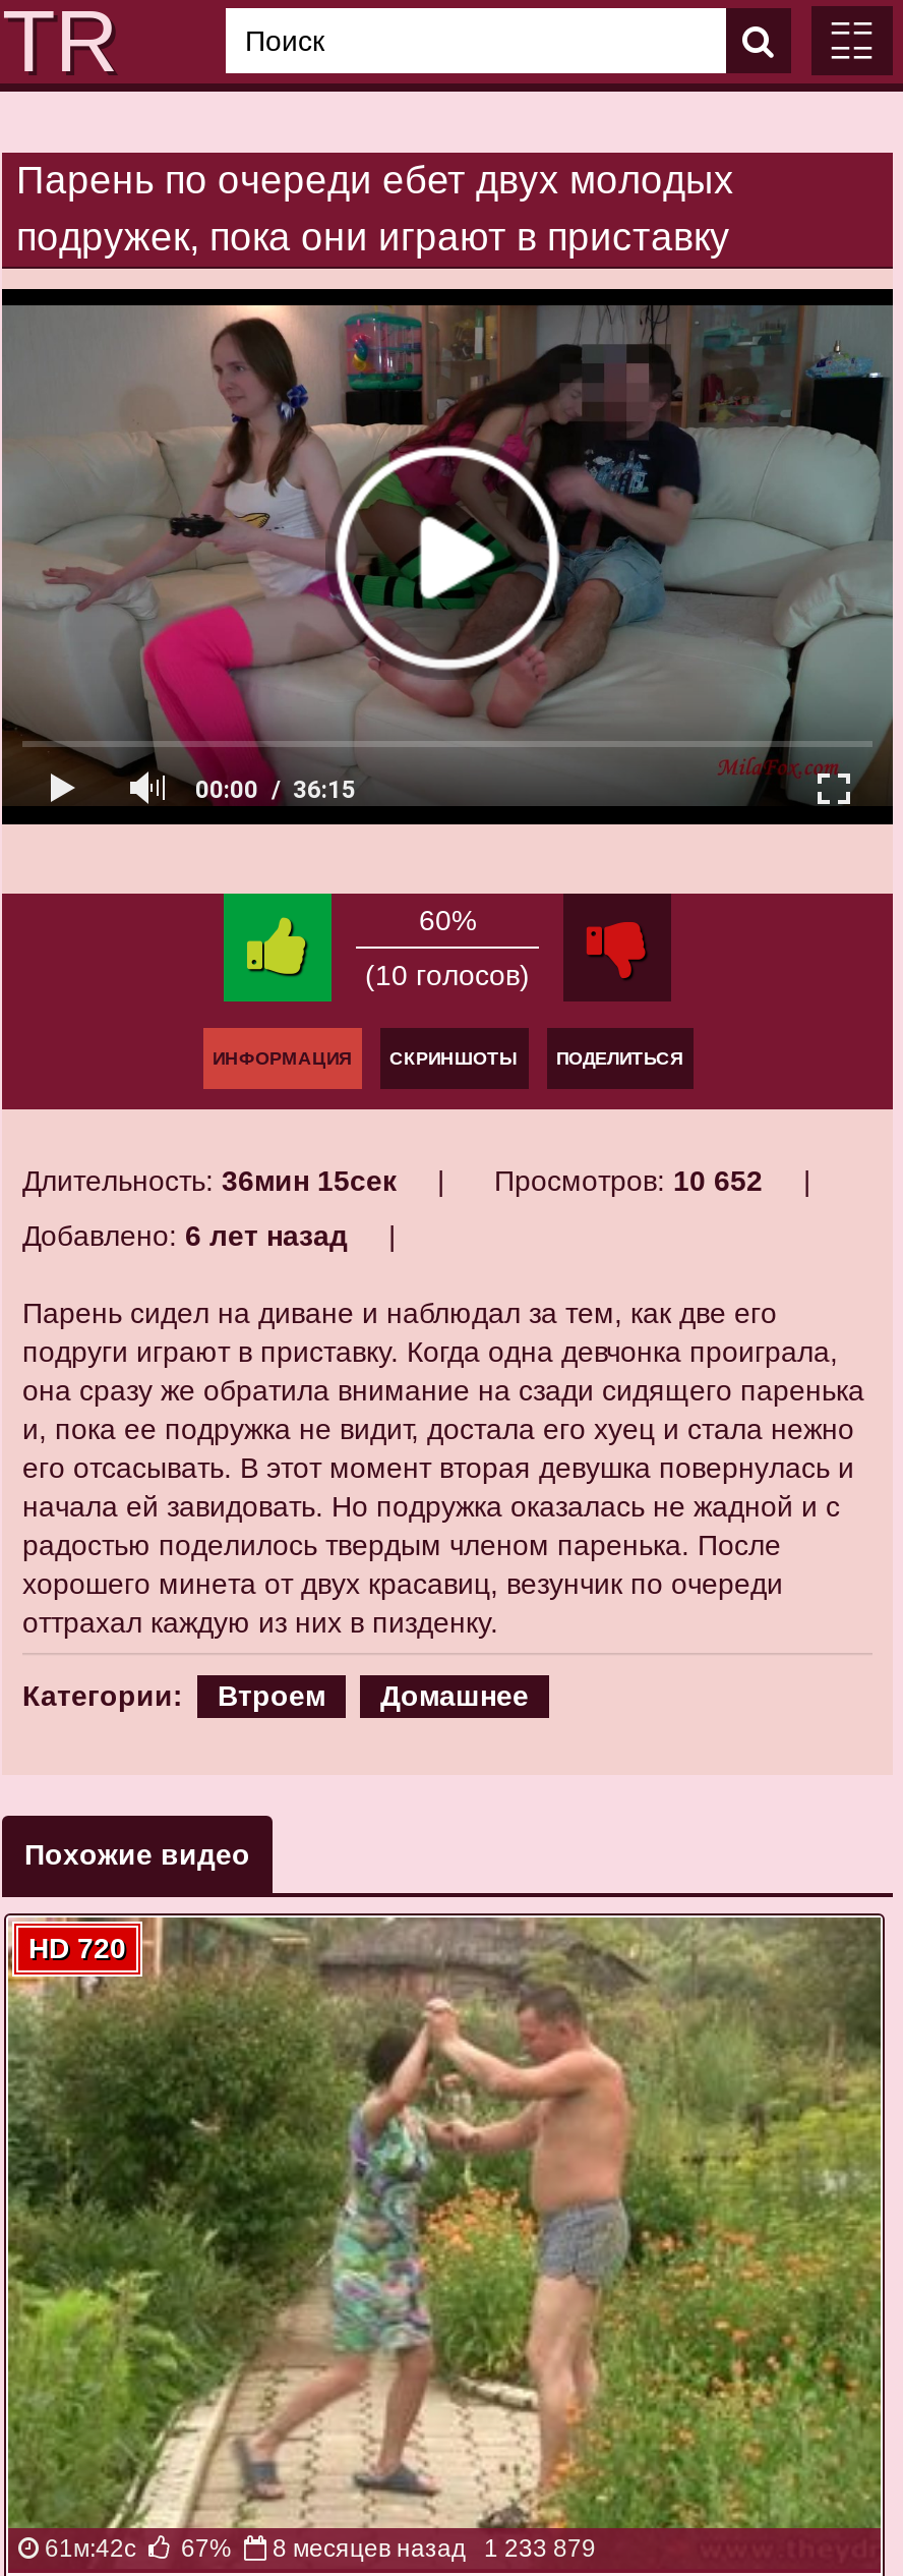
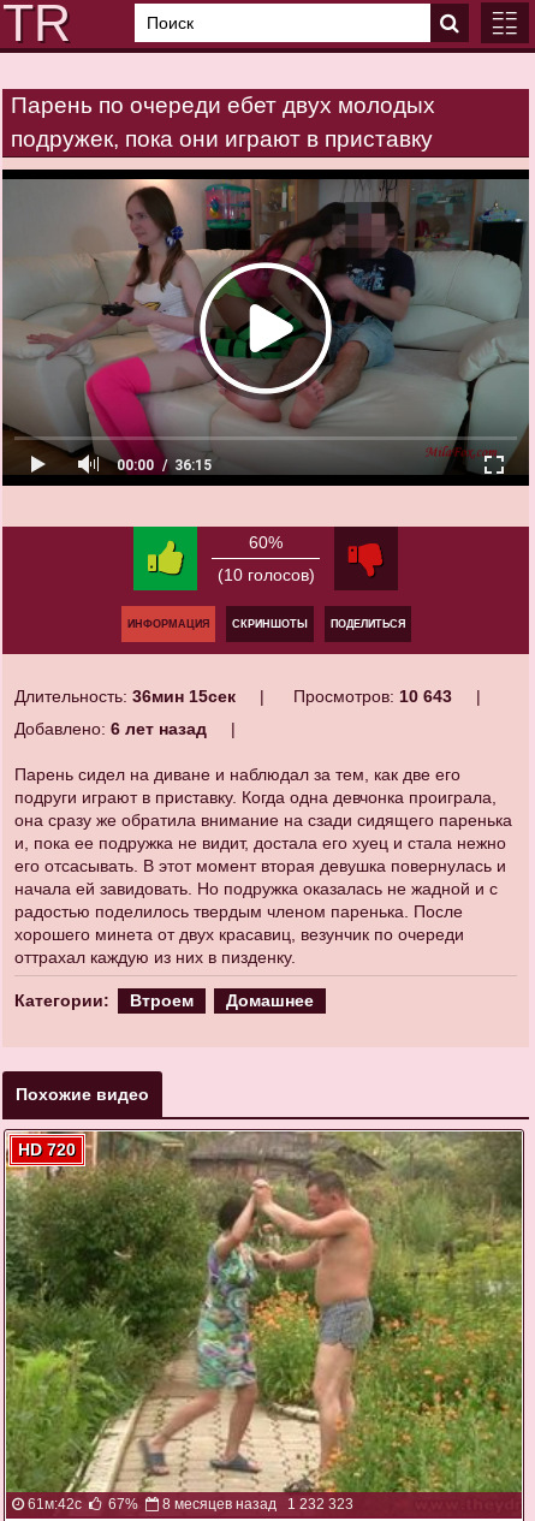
[494,1164,763,1197] Просмотров: 10 652 -> [293,686,452,706] Просмотров: 10 643
[273,2534,596,2562] 8 месяцев назад 1 233 879 -> [162,1495,353,1512] 8 месяцев назад 1 232 323

